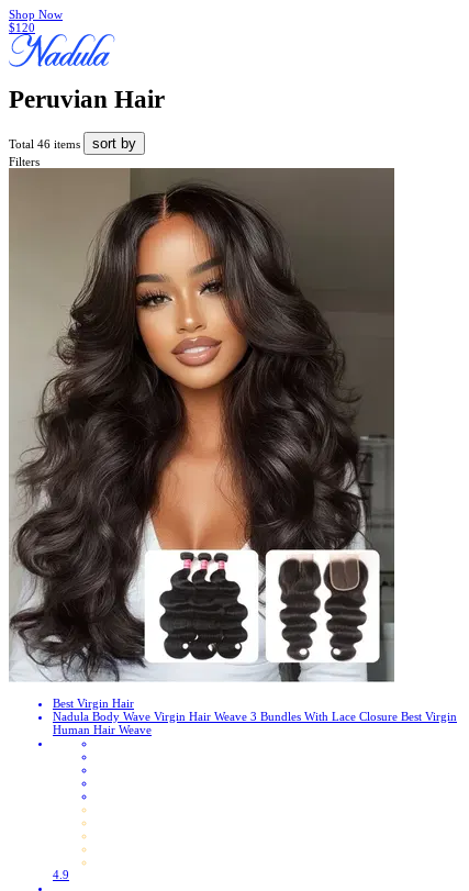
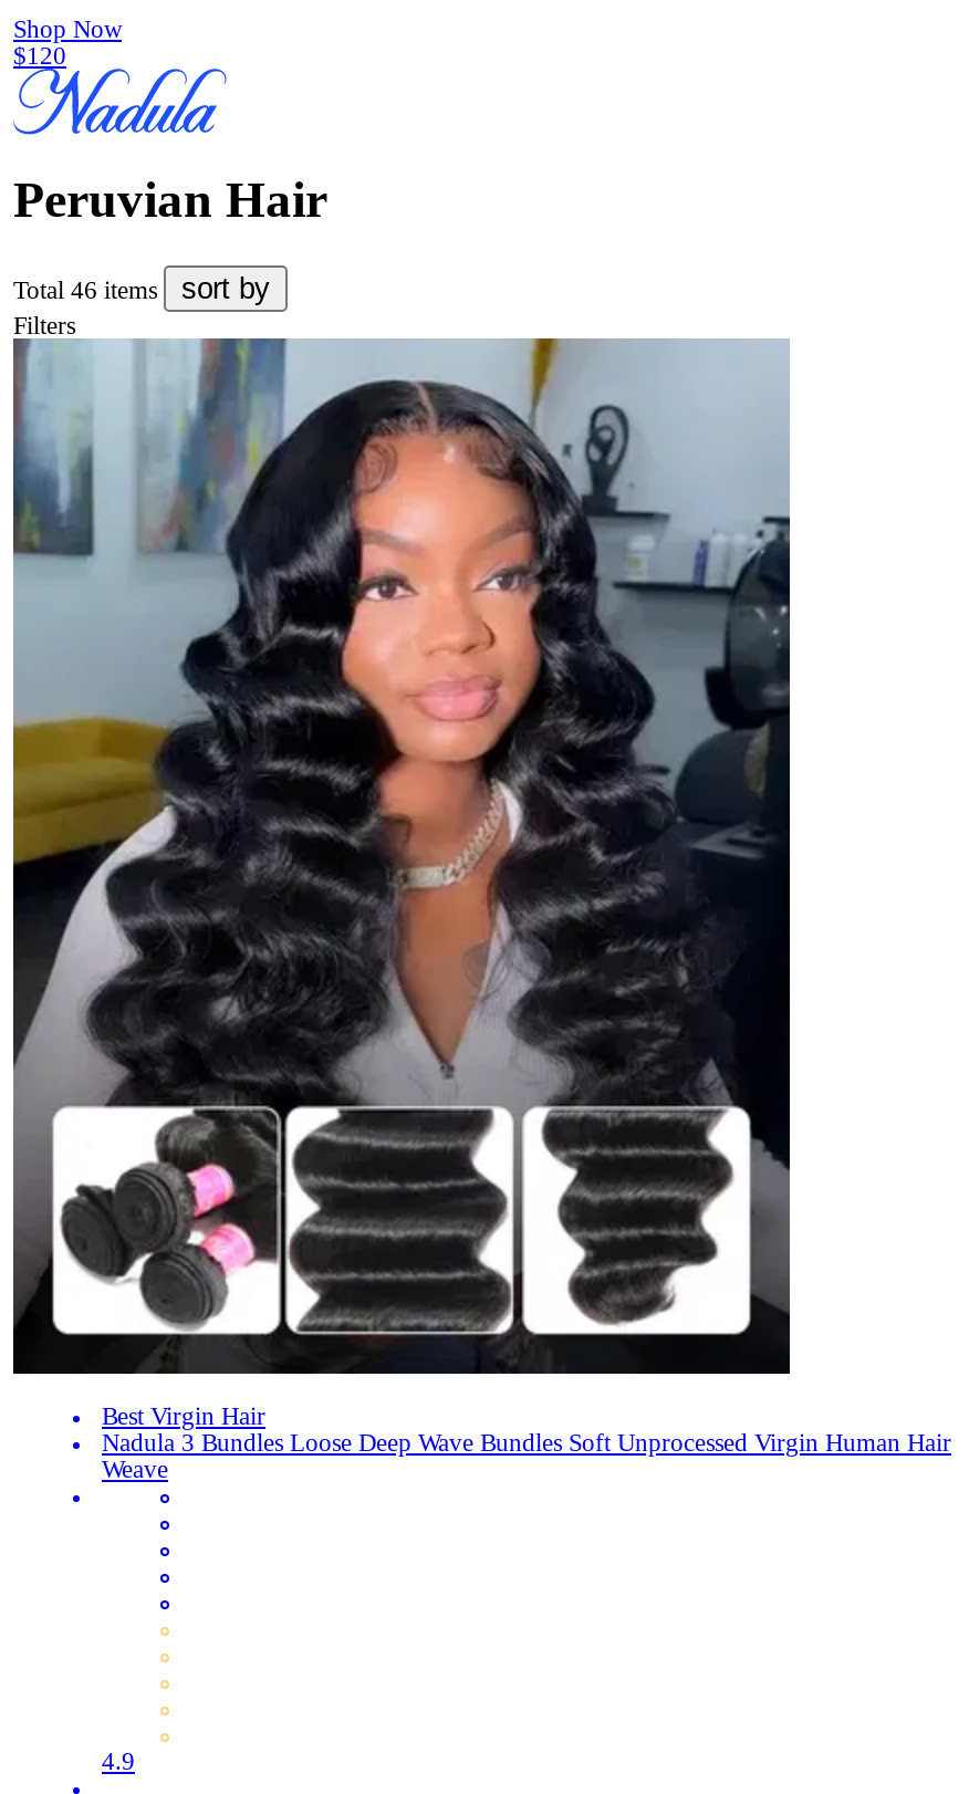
[8,168,457,736] [image] | Nadula Body Wave Virgin Hair Weave 3 Bundles With Lace Closure Best Virgin | Human Hair Weave -> [11,338,951,1483] [image] | Nadula 3 Bundles Loose Deep Wave Bundles Soft Unprocessed Virgin Human Hair | Weave

